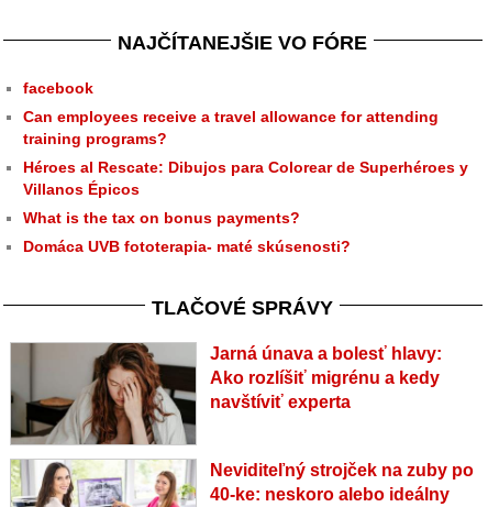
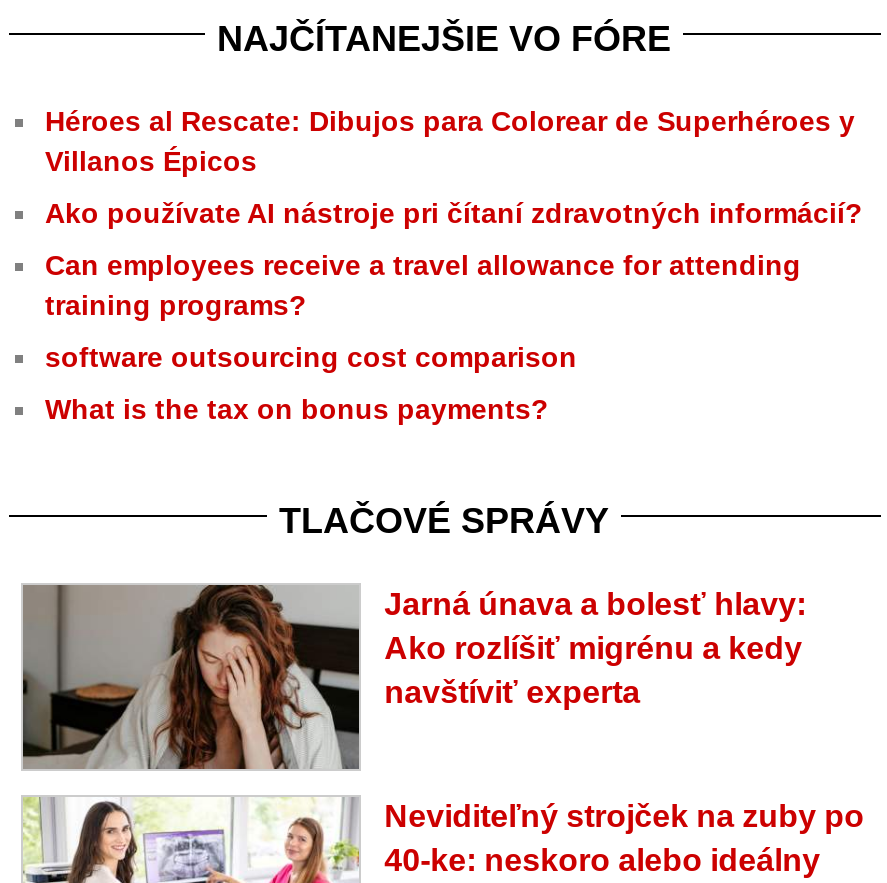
[23,79,93,97] facebook -> [45,197,863,229] Ako používate AI nástroje pri čítaní zdravotných informácií?
moved [23,108,439,147] -> [45,249,801,321]: Can employees receive a travel allowance for attending | training programs?
none -> [45,341,577,373] software outsourcing cost comparison
moved [23,158,468,198] -> [45,105,855,177]: Héroes al Rescate: Dibujos para Colorear de Superhéroes y | Villanos Épicos
moved [23,209,300,226] -> [45,393,549,425]: What is the tax on bonus payments?
[23,237,351,255] Domáca UVB fototerapia- maté skúsenosti? -> none

